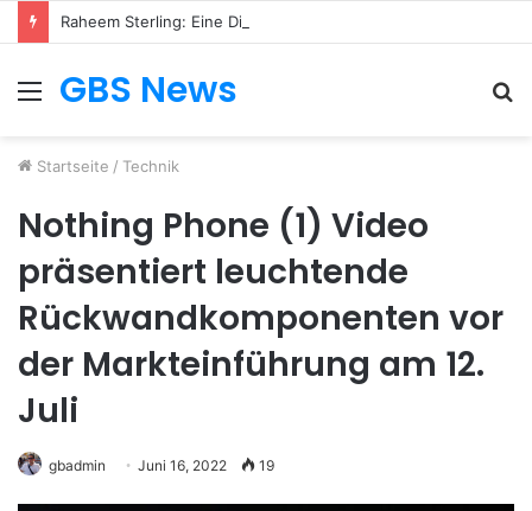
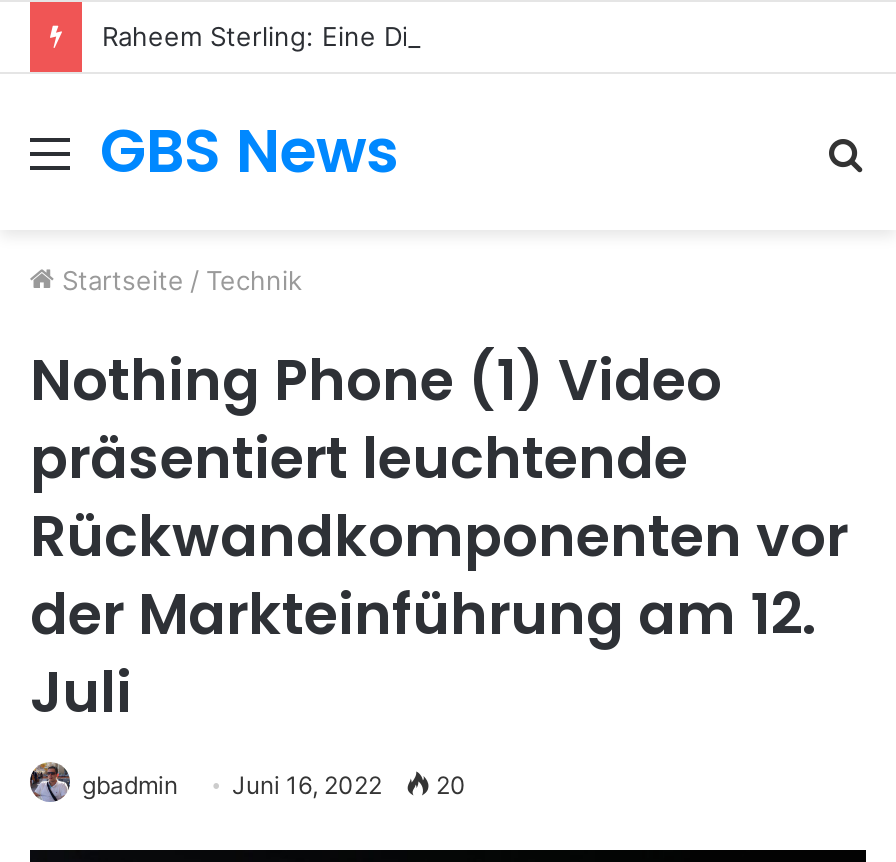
[49,456,274,474] gbadmin Juni 16, 2022 19 -> [82,770,466,800] gbadmin Juni 16, 2022 20

